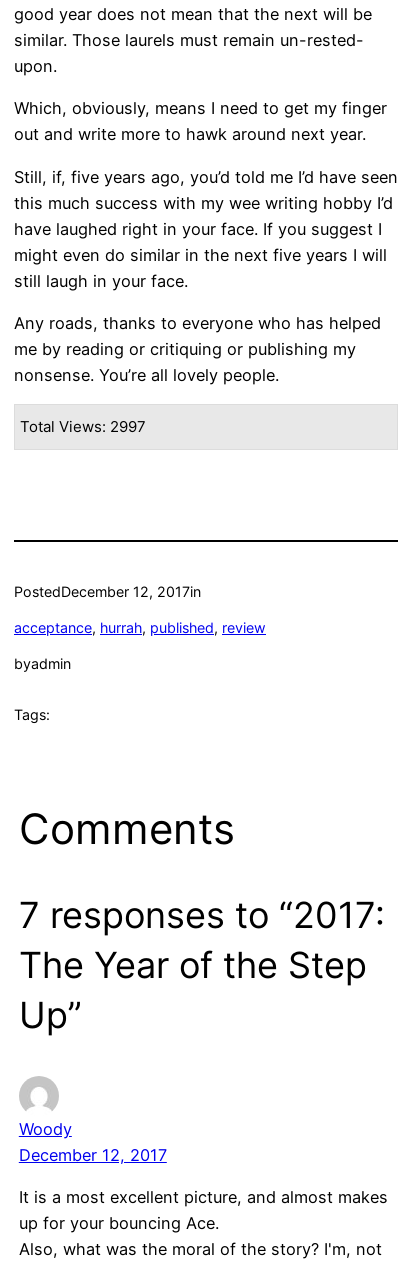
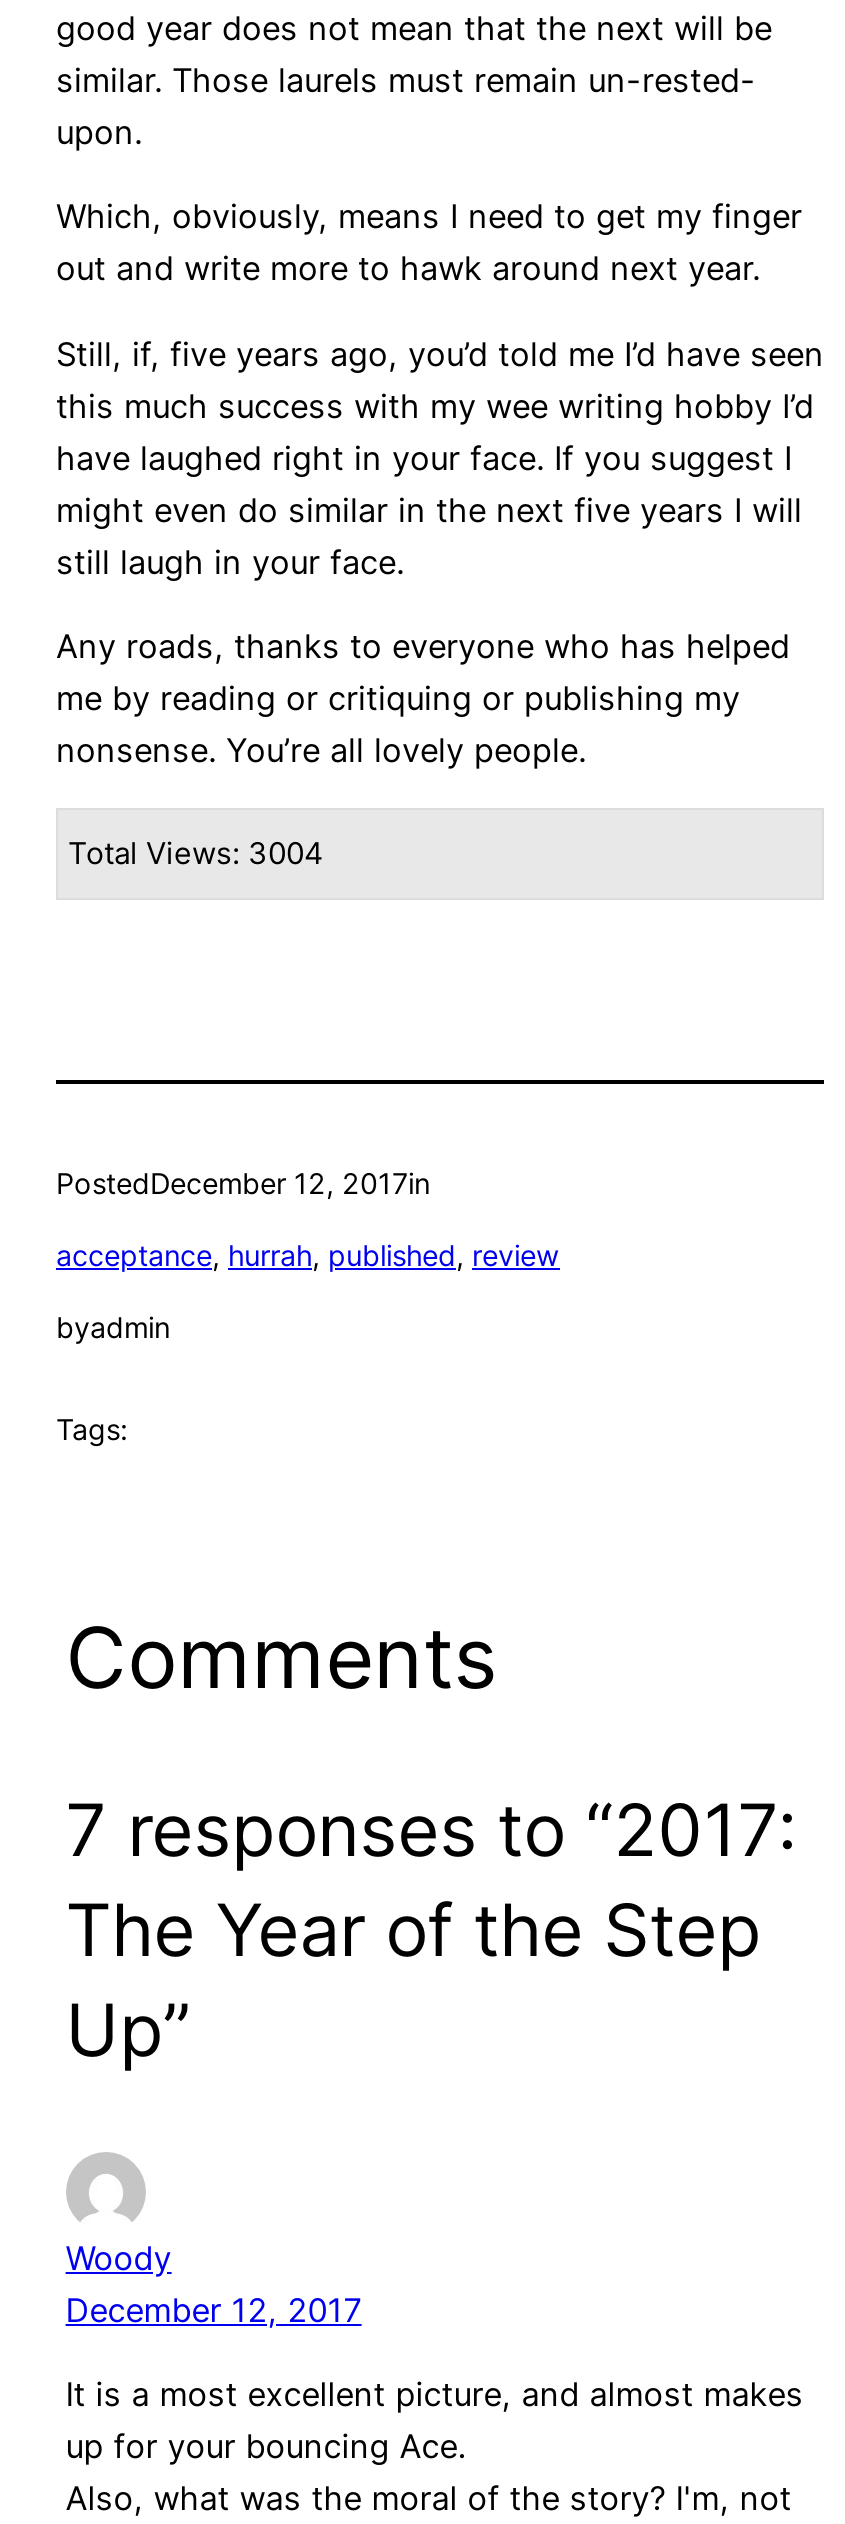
[20,417,146,436] Total Views: 2997 -> [68,835,324,873] Total Views: 3004

